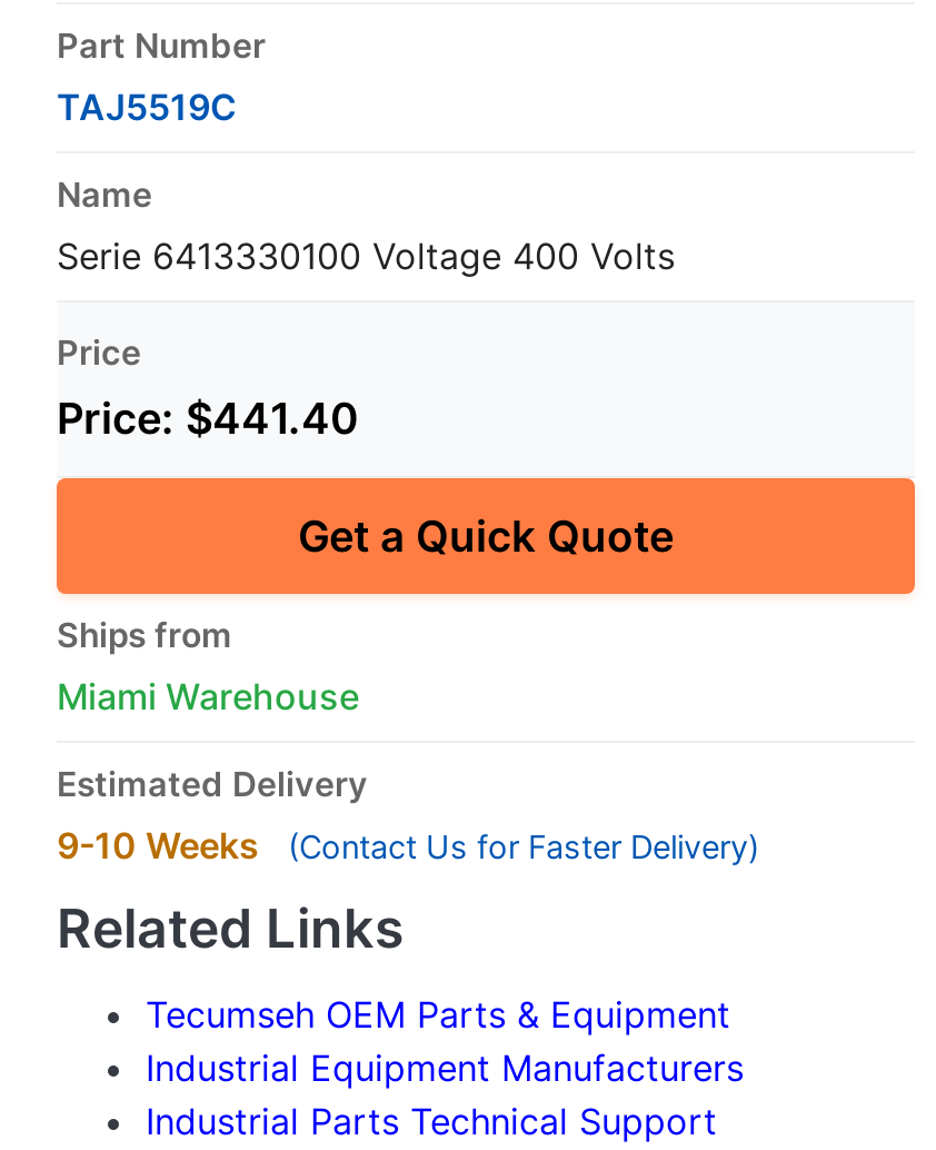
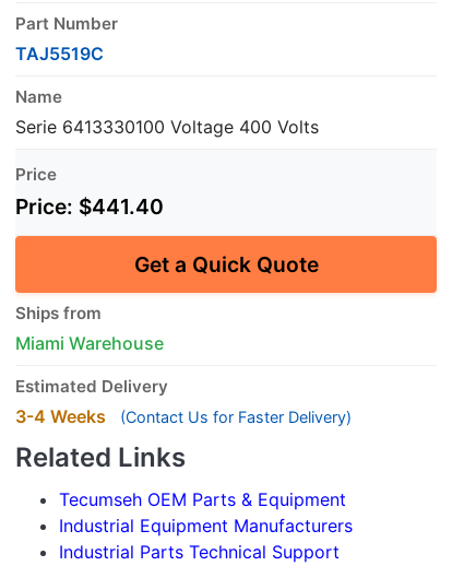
[57,823,759,868] 9-10 Weeks (Contact Us for Faster Delivery) -> [15,406,352,427] 3-4 Weeks (Contact Us for Faster Delivery)

